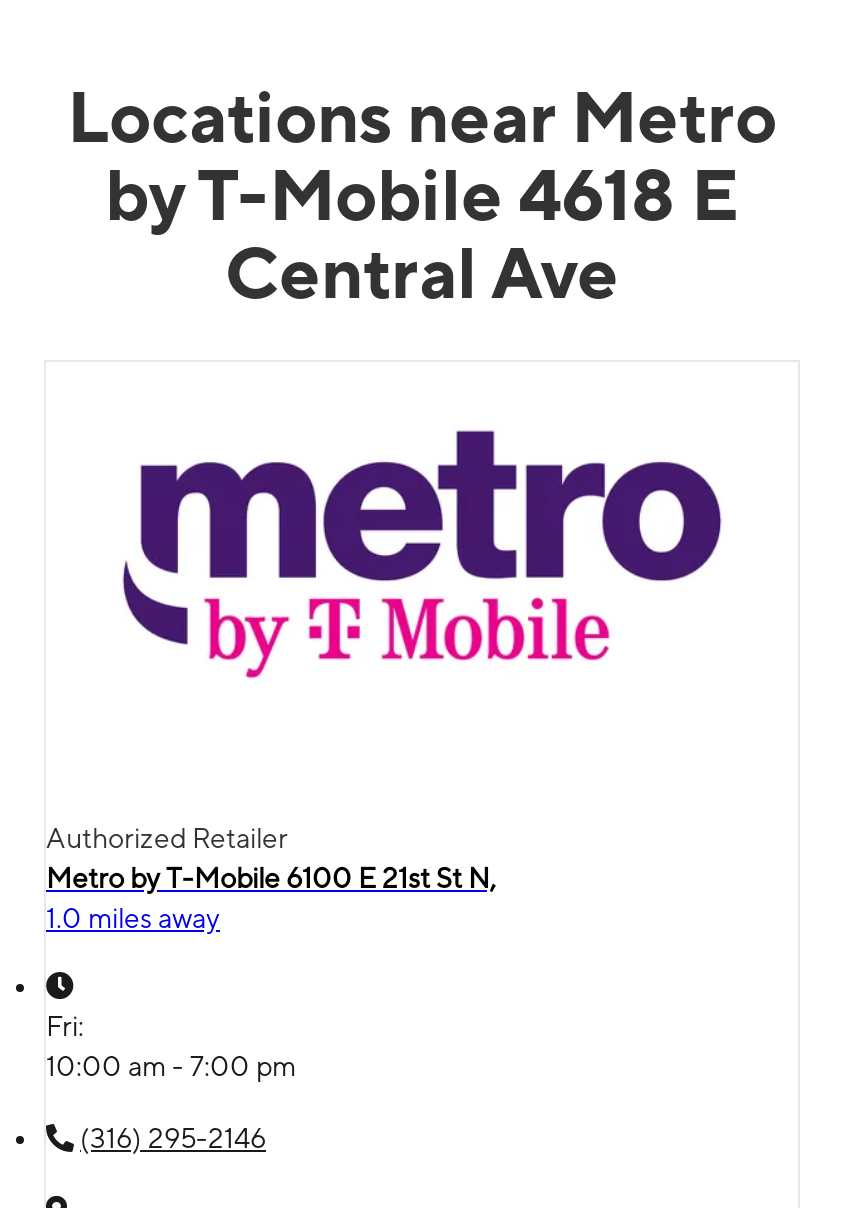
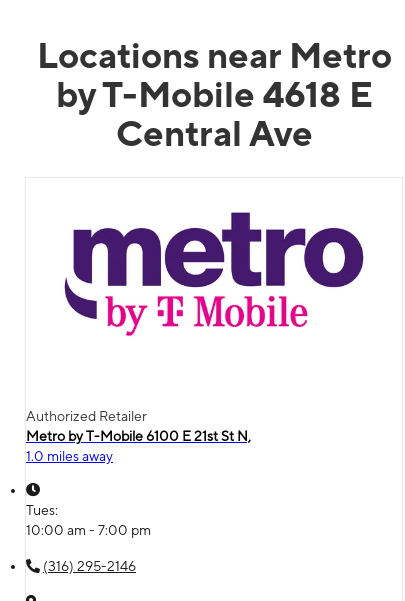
[46,1010,90,1042] Fri: -> [26,502,61,518] Tues:

